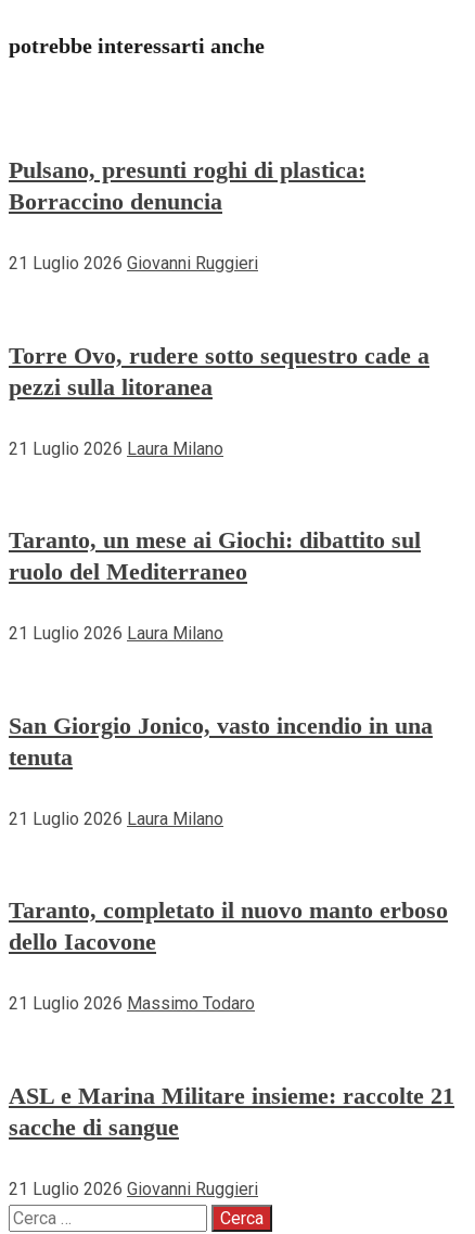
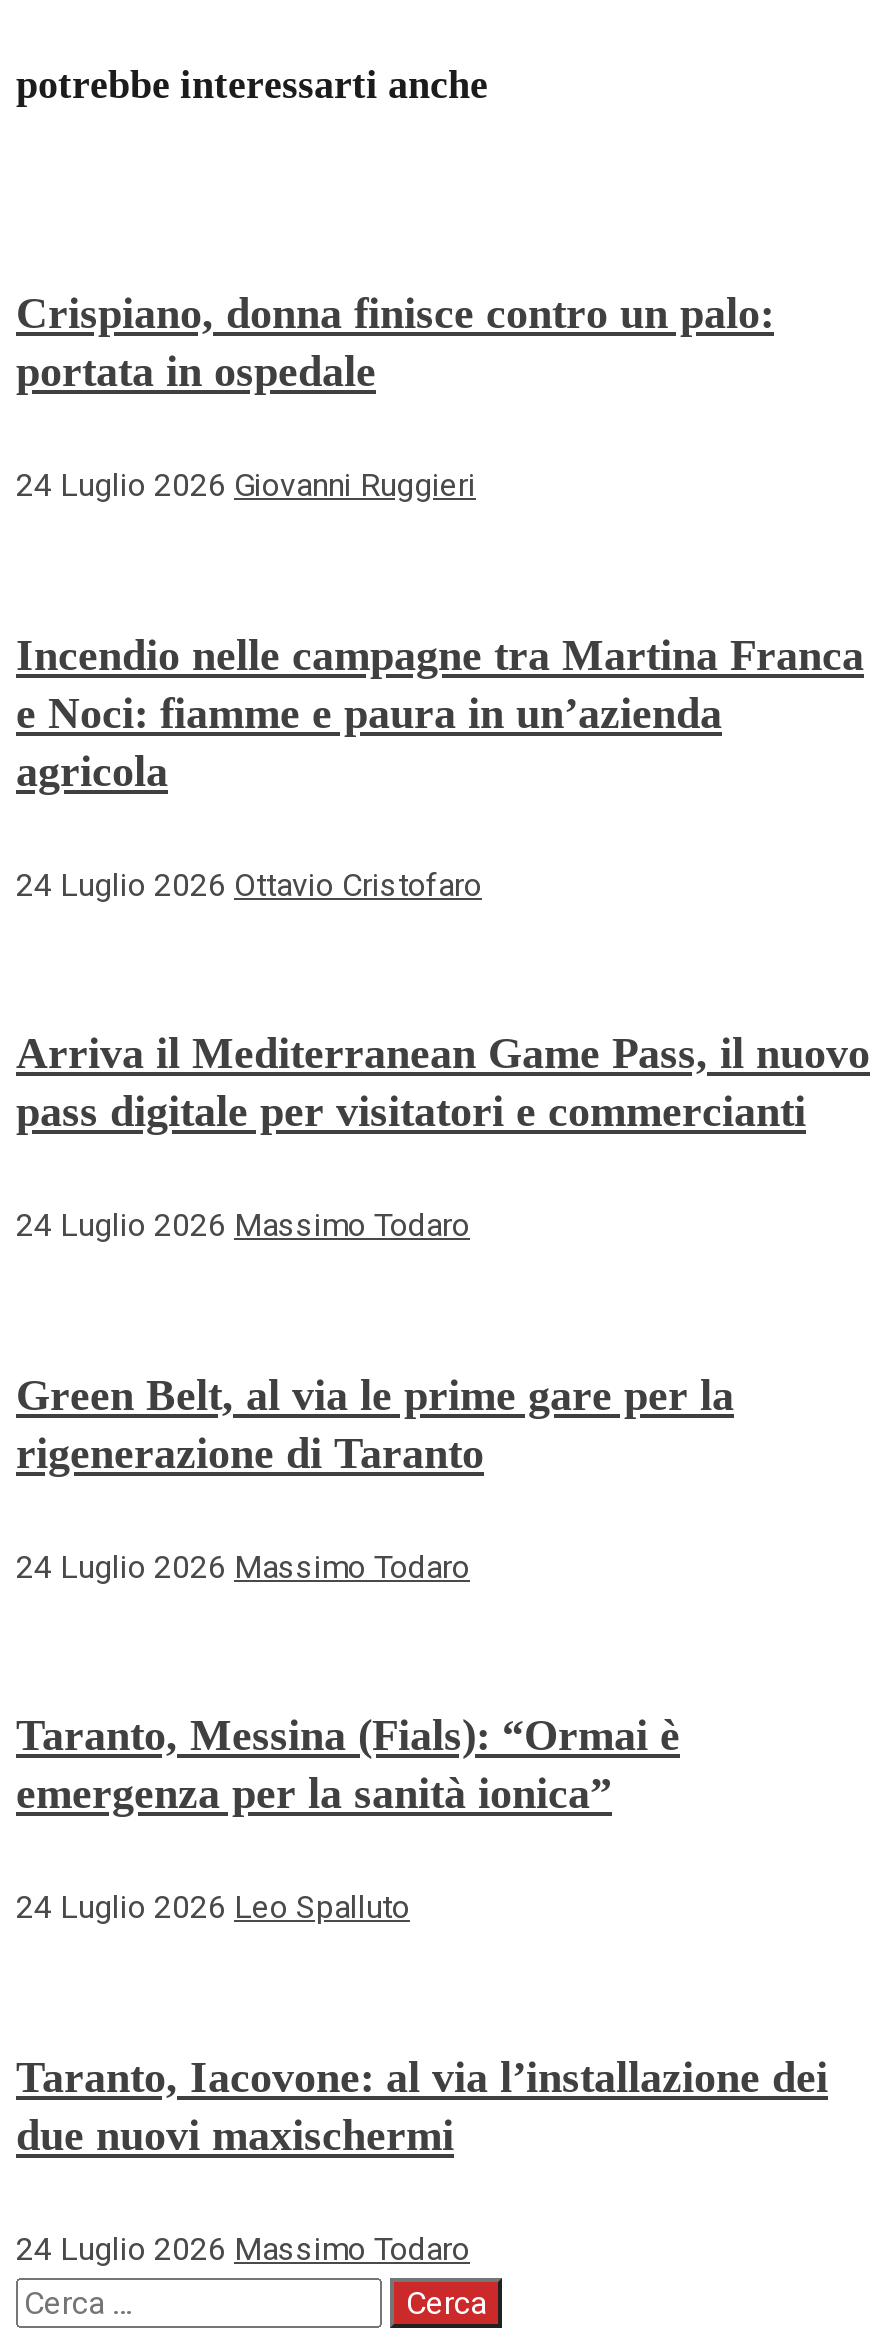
[9,156,365,215] Pulsano, presunti roghi di plastica: | Borraccino denuncia -> [16,288,774,396] Crispiano, donna finisce contro un palo: | portata in ospedale
[9,253,258,274] 21 Luglio 2026 Giovanni Ruggieri -> [16,467,476,505] 24 Luglio 2026 Giovanni Ruggieri
[9,341,429,400] Torre Ovo, rudere sotto sequestro cade a | pezzi sulla litoranea -> [16,629,864,795] Incendio nelle campagne tra Martina Franca | e Noci: fiamme e paura in un’azienda | agricola
[9,438,223,459] 21 Luglio 2026 Laura Milano -> [16,866,482,904] 24 Luglio 2026 Ottavio Cristofaro
[9,526,421,585] Taranto, un mese ai Giochi: dibattito sul | ruolo del Mediterraneo -> [16,1028,870,1136] Arriva il Mediterranean Game Pass, il nuovo | pass digitale per visitatori e commercianti
[9,623,223,644] 21 Luglio 2026 Laura Milano -> [16,1207,470,1245] 24 Luglio 2026 Massimo Todaro
[9,712,433,770] San Giorgio Jonico, vasto incendio in una | tenuta -> [16,1369,734,1477] Green Belt, al via le prime gare per la | rigenerazione di Taranto
[9,808,223,829] 21 Luglio 2026 Laura Milano -> [16,1548,470,1586] 24 Luglio 2026 Massimo Todaro
[9,897,448,955] Taranto, completato il nuovo manto erboso | dello Iacovone -> [16,1710,680,1818] Taranto, Messina (Fials): “Ormai è | emergenza per la sanità ionica”
[9,993,255,1014] 21 Luglio 2026 Massimo Todaro -> [16,1889,410,1927] 24 Luglio 2026 Leo Spalluto
[9,1082,454,1140] ASL e Marina Militare insieme: raccolte 21 | sacche di sangue -> [16,2051,828,2159] Taranto, Iacovone: al via l’installazione dei | due nuovi maxischermi
[9,1178,258,1199] 21 Luglio 2026 Giovanni Ruggieri -> [16,2230,470,2268] 24 Luglio 2026 Massimo Todaro

